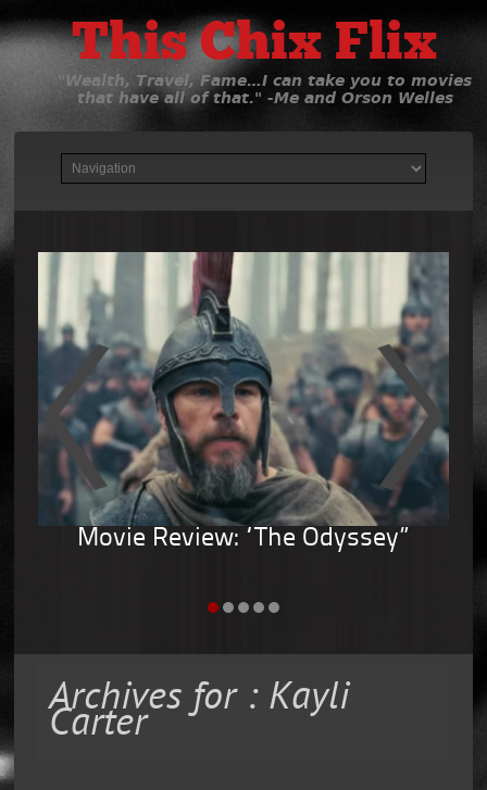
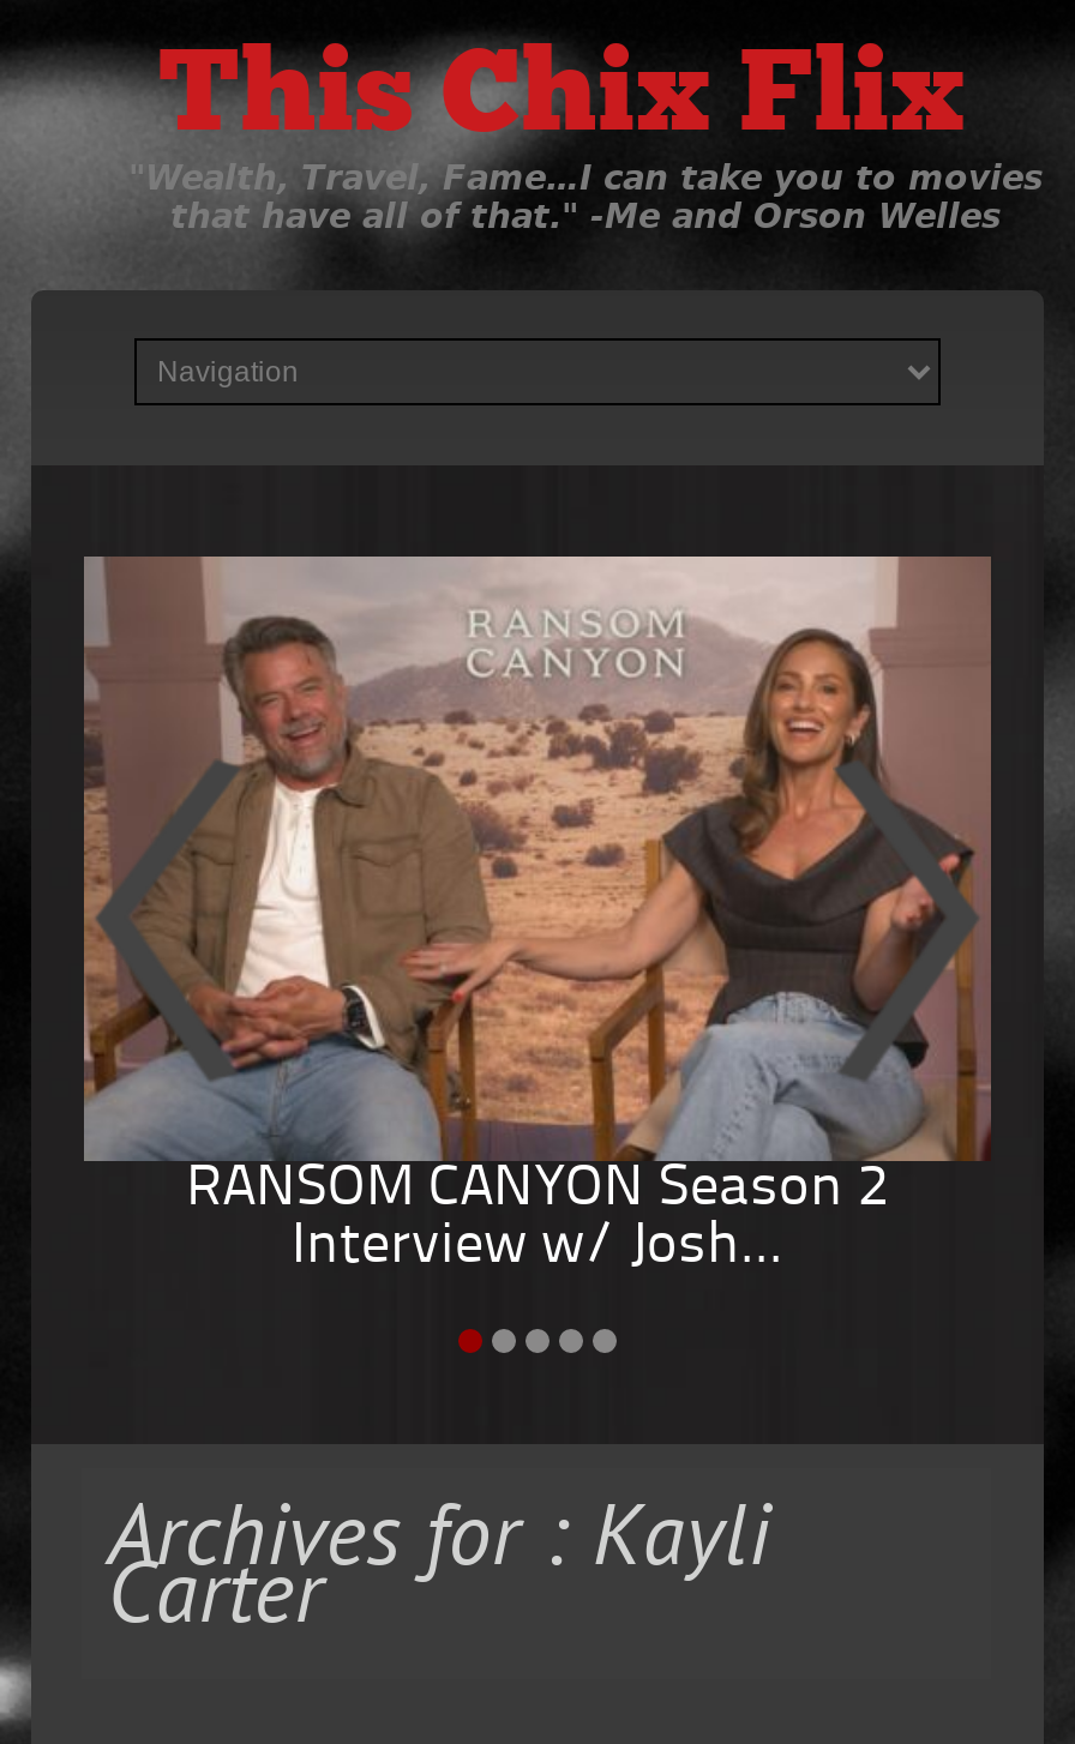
[37,252,449,552] [image] | Movie Review: “The Odyssey” -> [82,554,993,1277] [image] | RANSOM CANYON Season 2 | Interview w/ Josh...

